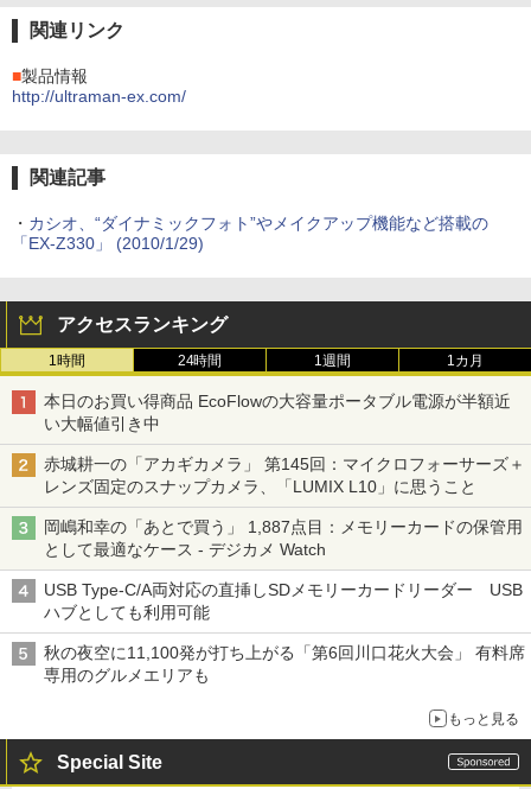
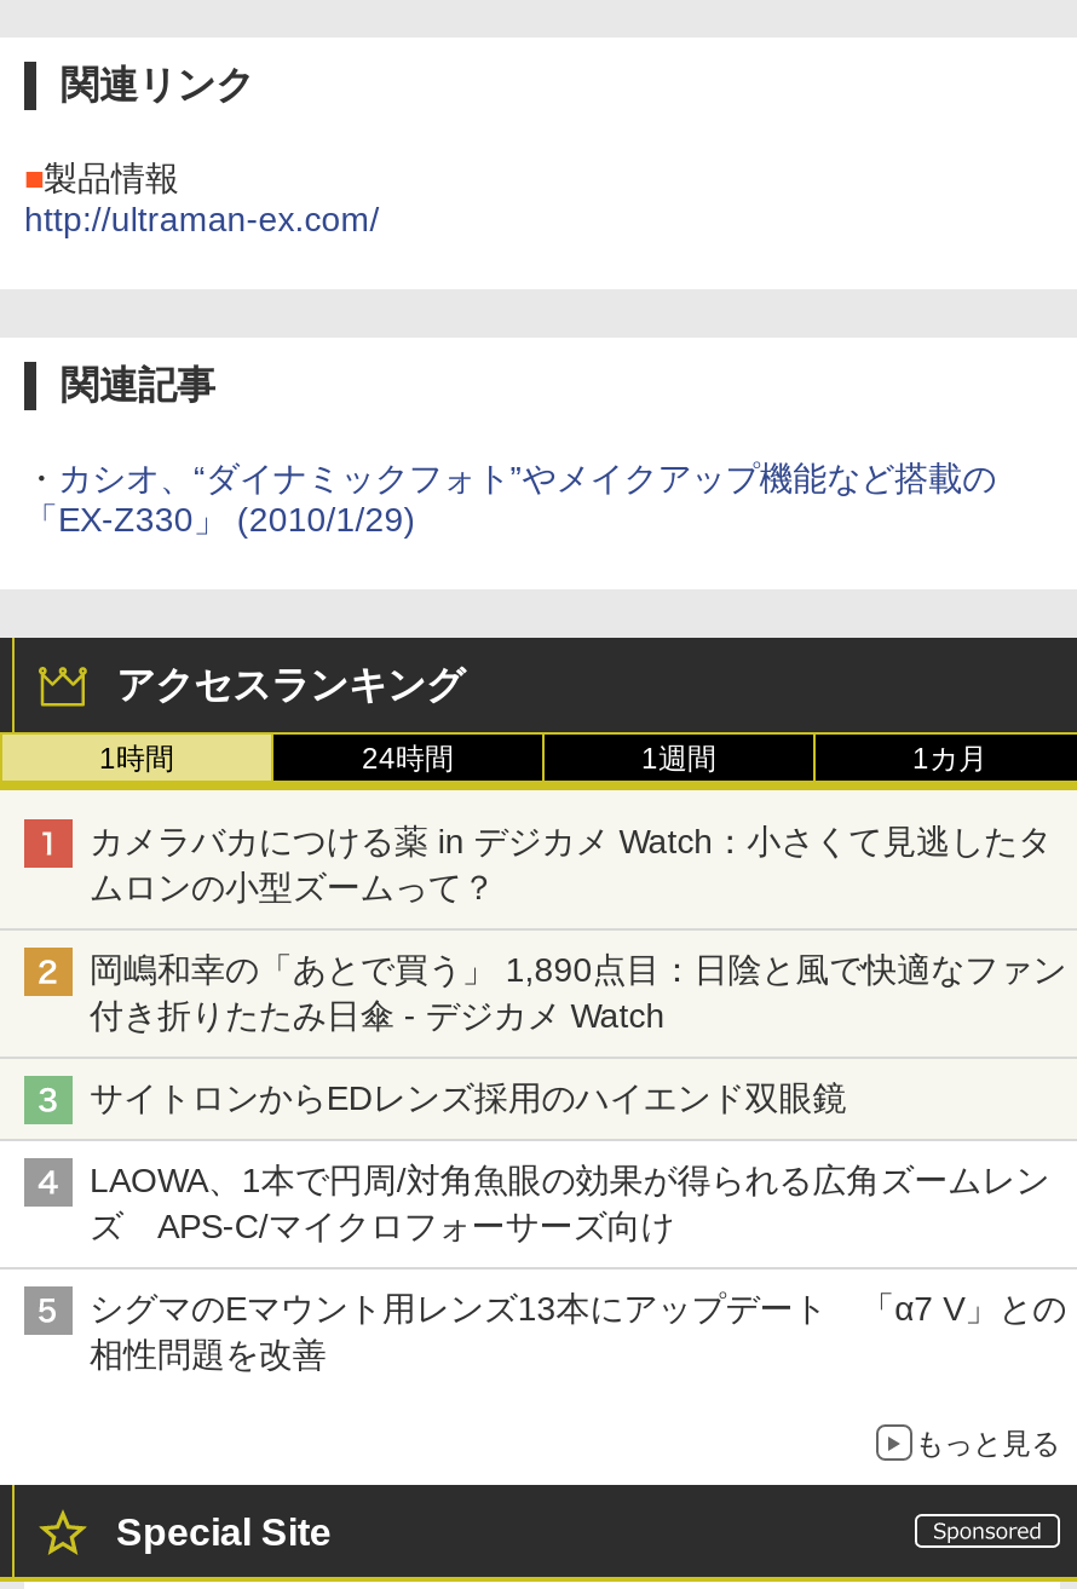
[44,392,510,433] 本日のお買い得商品 EcoFlowの大容量ポータブル電源が半額近 | い大幅値引き中 -> [90,822,1052,907] カメラバカにつける薬 in デジカメ Watch：小さくて見逃したタ | ムロンの小型ズームって？
[44,455,525,496] 赤城耕一の「アカギカメラ」 第145回：マイクロフォーサーズ＋ | レンズ固定のスナップカメラ、「LUMIX L10」に思うこと -> [90,951,1066,1035] 岡嶋和幸の「あとで買う」 1,890点目：日陰と風で快適なファン | 付き折りたたみ日傘 - デジカメ Watch
[44,518,522,559] 岡嶋和幸の「あとで買う」 1,887点目：メモリーカードの保管用 | として最適なケース - デジカメ Watch -> [90,1079,880,1118] サイトロンからEDレンズ採用のハイエンド双眼鏡
[44,581,522,622] USB Type-C/A両対応の直挿しSDメモリーカードリーダー USB | ハブとしても利用可能 -> [90,1161,1049,1246] LAOWA、1本で円周/対角魚眼の効果が得られる広角ズームレン | ズ APS-C/マイクロフォーサーズ向け
[44,643,524,685] 秋の夜空に11,100発が打ち上がる「第6回川口花火大会」 有料席 | 専用のグルメエリアも -> [90,1290,1066,1374] シグマのEマウント用レンズ13本にアップデート 「α7 V」との | 相性問題を改善

